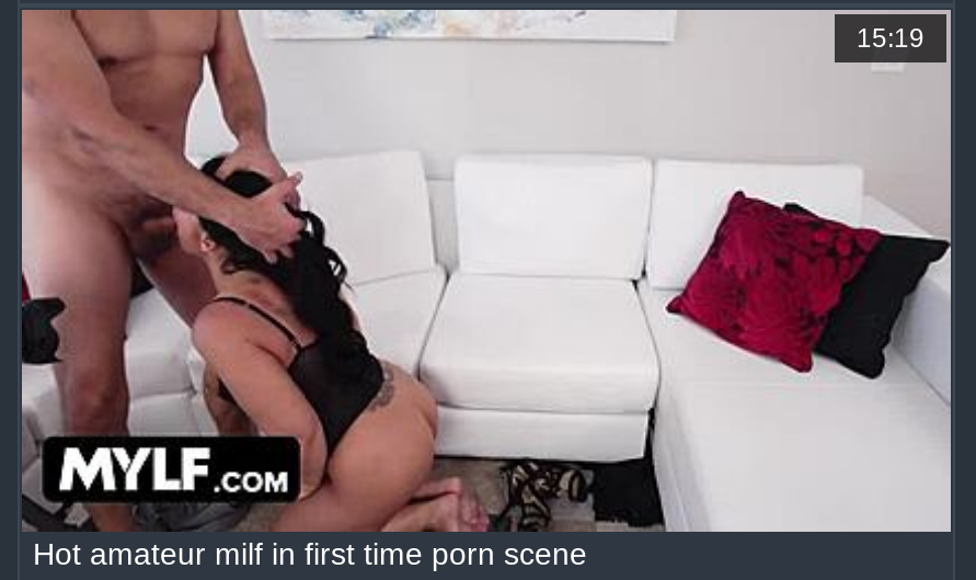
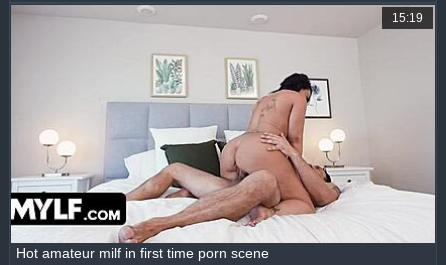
[22,10,951,532] [image] -> [10,5,435,244] [image]

